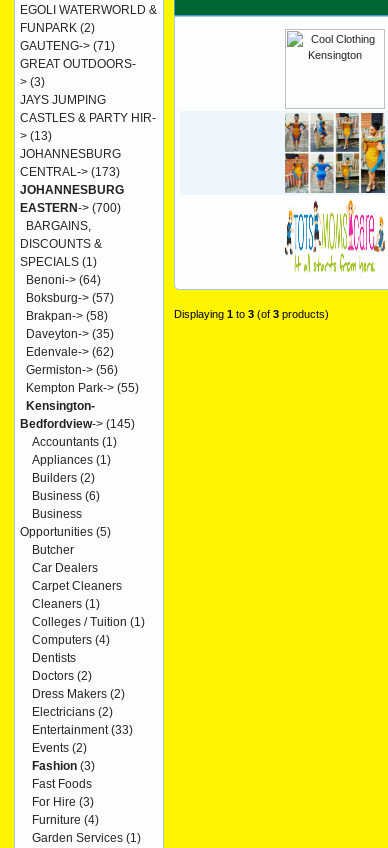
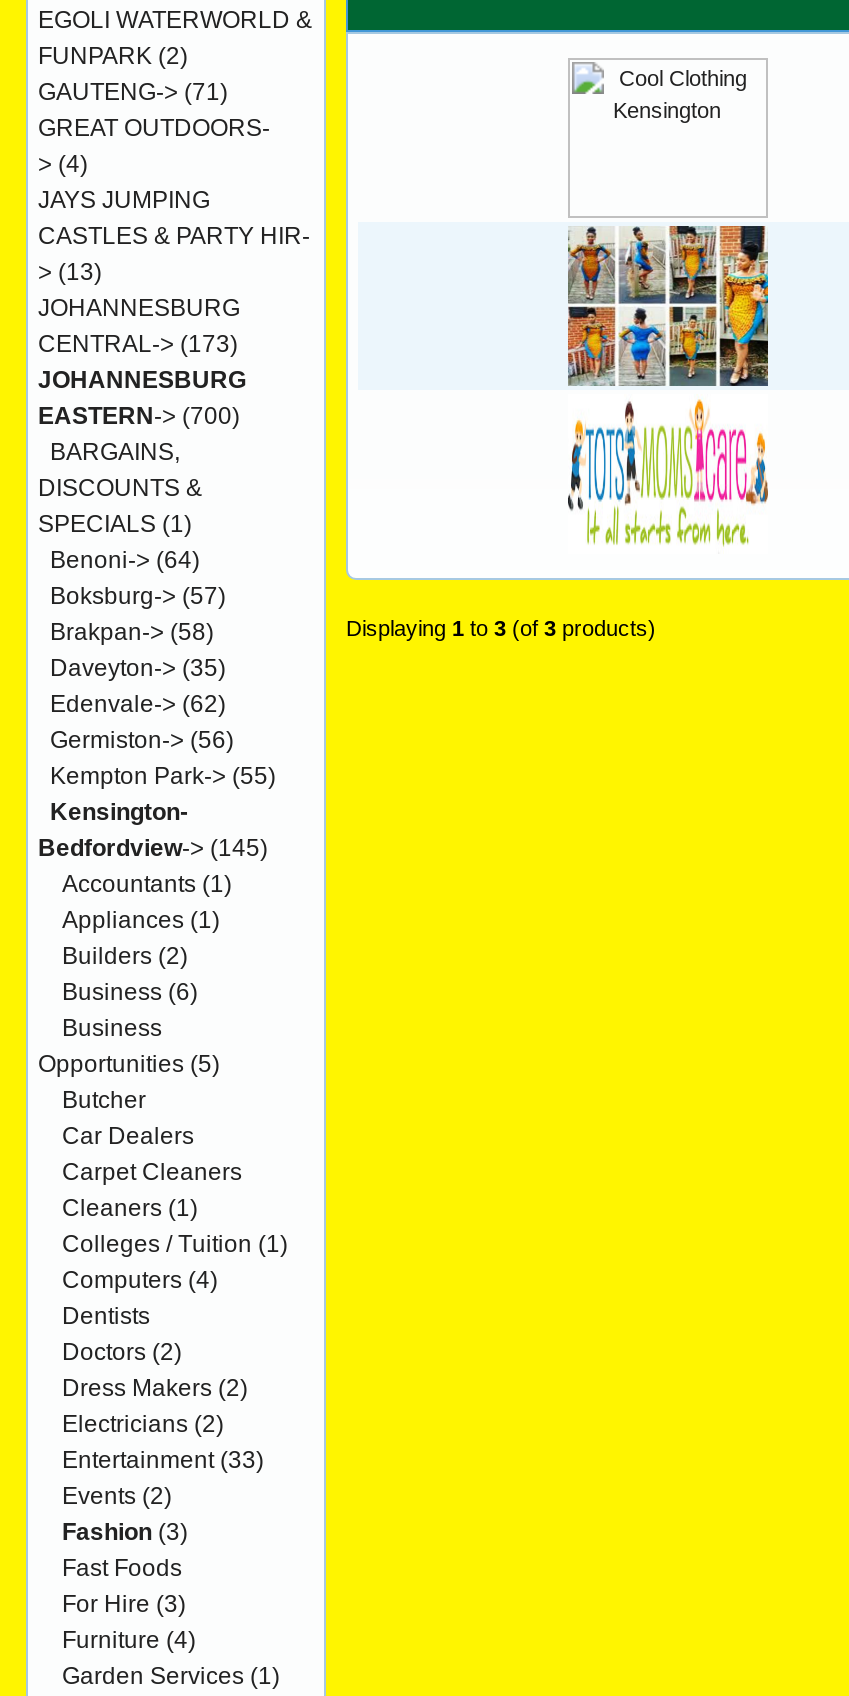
[20,75,45,89] > (3) -> [38,150,88,178] > (4)

